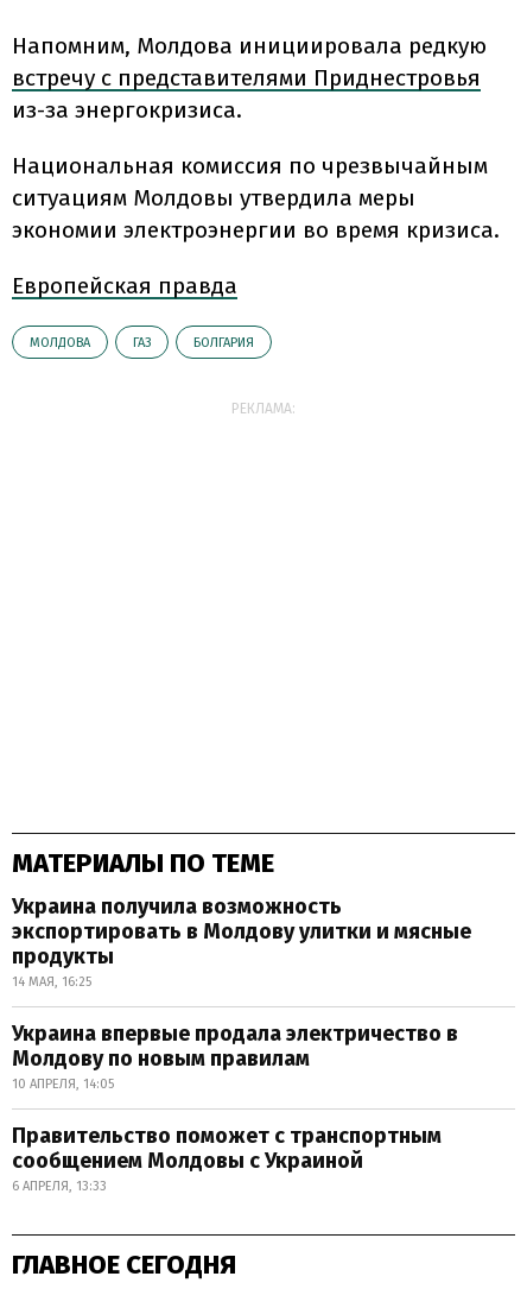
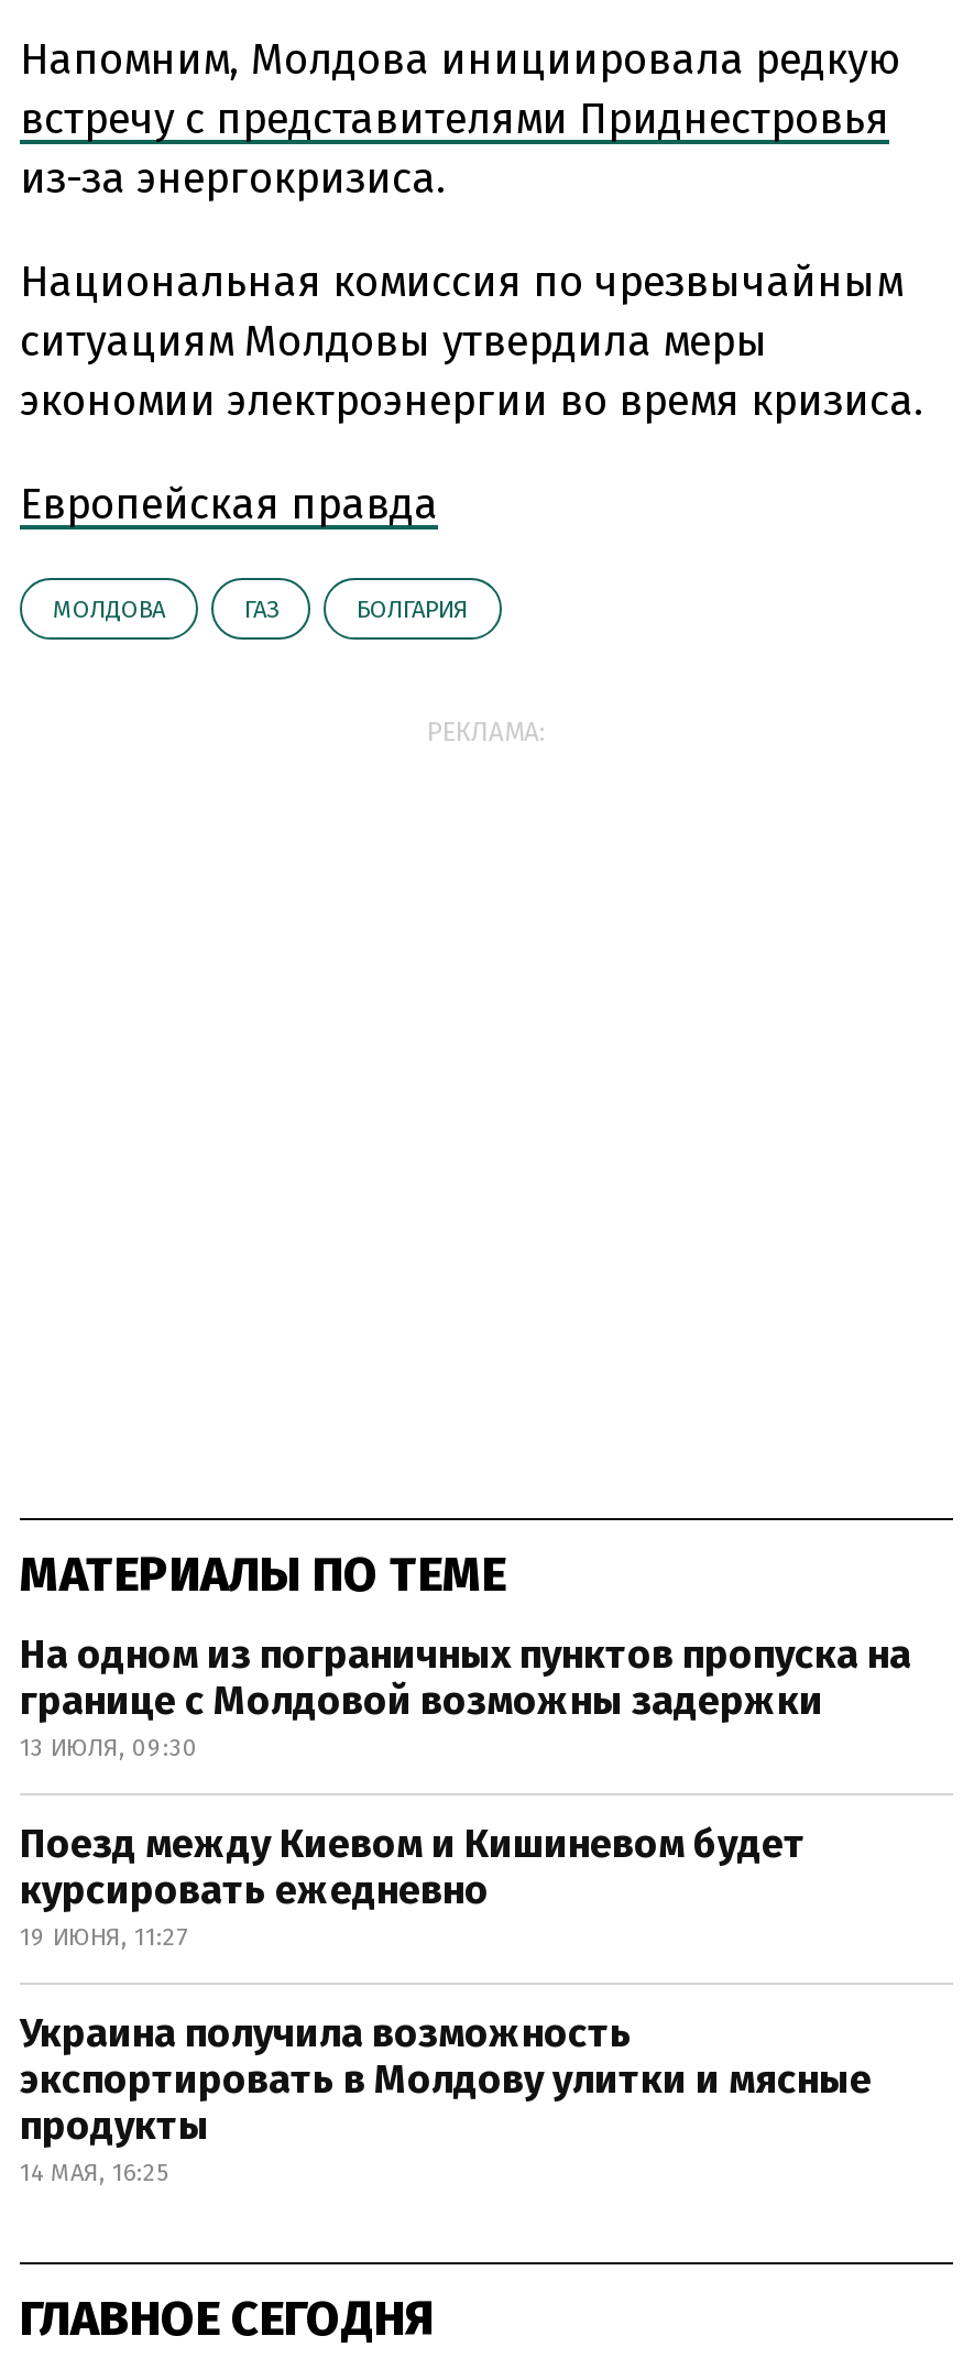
none -> [20,1630,911,1952] На одном из пограничных пунктов пропуска на | границе с Молдовой возможны задержки | 13 ИЮЛЯ, 09:30 | Поезд между Киевом и Кишиневом будет | курсировать ежедневно | 19 ИЮНЯ, 11:27
moved [12,893,471,990] -> [20,2009,872,2187]: Украина получила возможность | экспортировать в Молдову улитки и мясные | продукты | 14 МАЯ, 16:25
[12,1021,458,1194] Украина впервые продала электричество в | Молдову по новым правилам | 10 АПРЕЛЯ, 14:05 | Правительство поможет с транспортным | сообщением Молдовы с Украиной | 6 АПРЕЛЯ, 13:33 -> none

